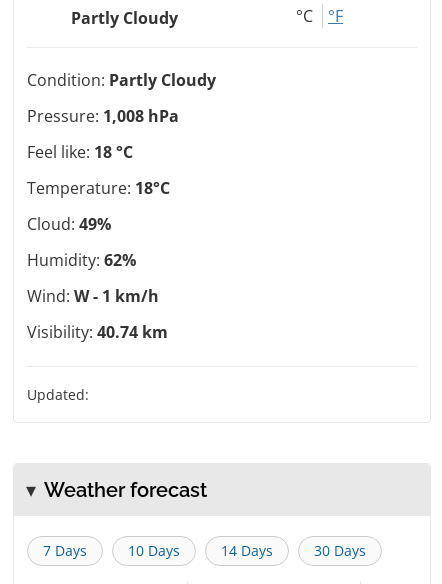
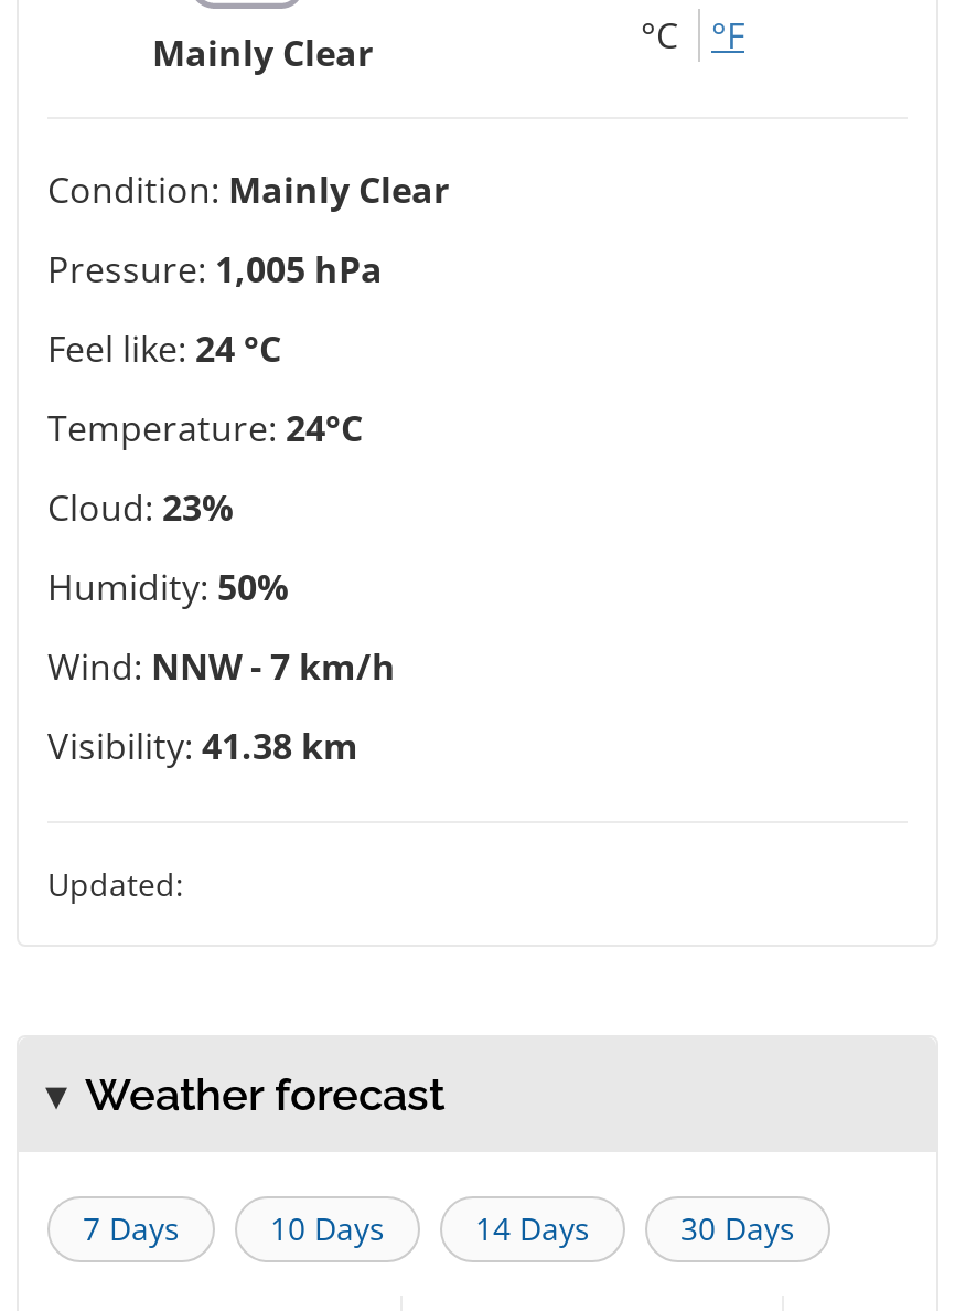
[71,7,178,29] Partly Cloudy -> [152,28,373,77] Mainly Clear
[27,69,216,91] Condition: Partly Cloudy -> [47,165,449,213] Condition: Mainly Clear
[27,105,179,127] Pressure: 1,008 hPa -> [47,244,383,293] Pressure: 1,005 hPa
[27,141,133,163] Feel like: 18 °C -> [47,324,281,372] Feel like: 24 °C
[27,177,170,199] Temperature: 18°C -> [47,403,363,452] Temperature: 24°C
[27,213,111,235] Cloud: 49% -> [47,483,233,531] Cloud: 23%
[27,249,136,271] Humidity: 62% -> [47,562,288,611] Humidity: 50%
[27,285,159,307] Wind: W - 1 km/h -> [47,642,396,690] Wind: NNW - 7 km/h
[27,321,168,343] Visibility: 40.74 km -> [47,721,358,770] Visibility: 41.38 km

